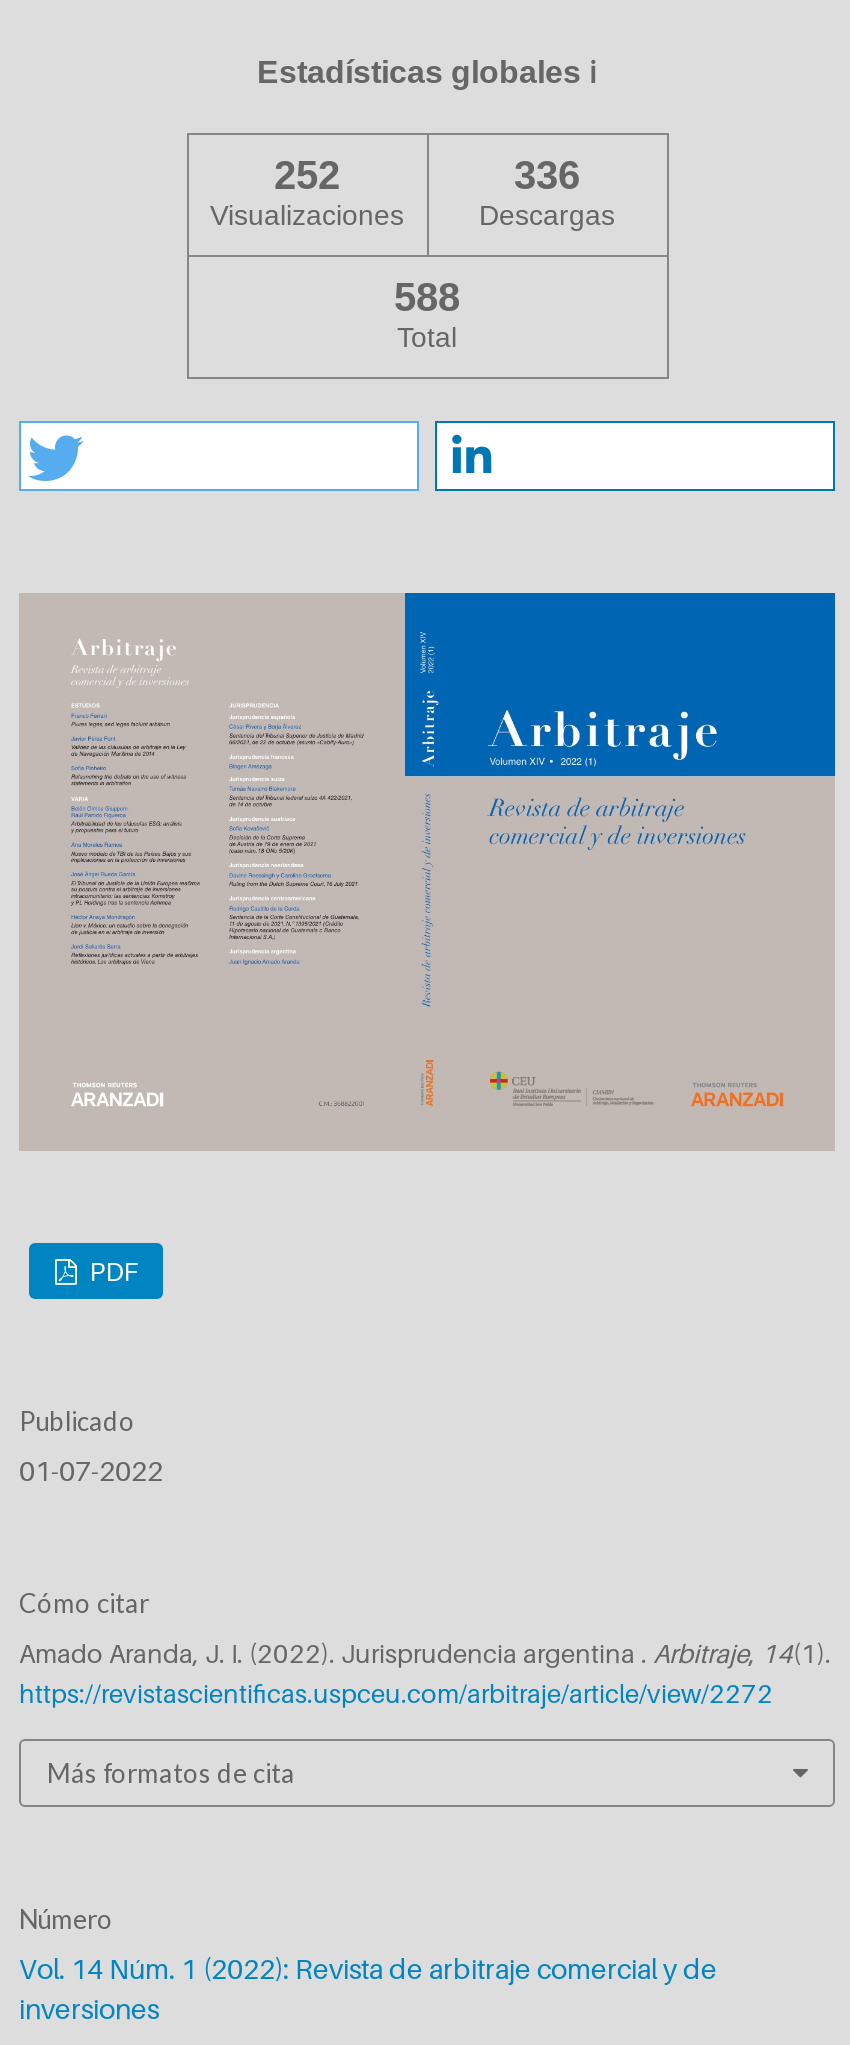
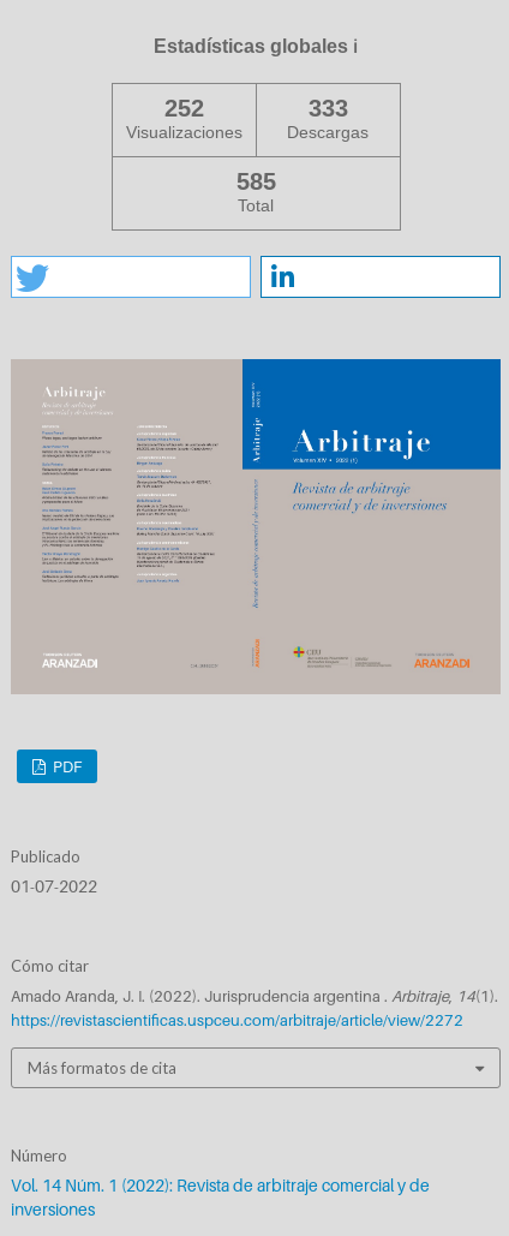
[514,153,580,197] 336 -> [308,95,348,121] 333
[394,275,460,319] 588 -> [236,168,276,195] 585

